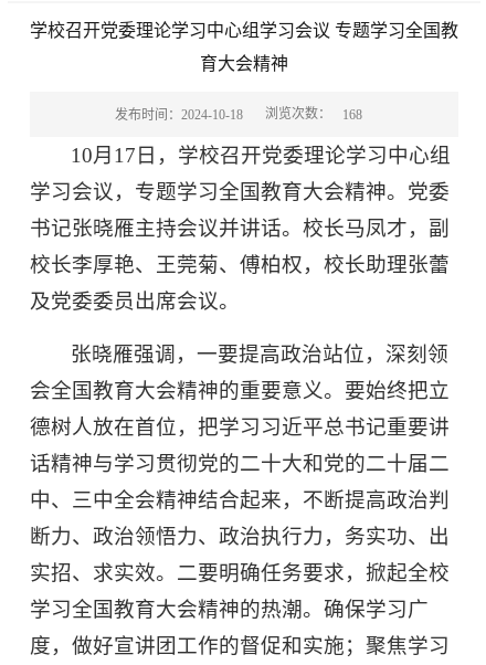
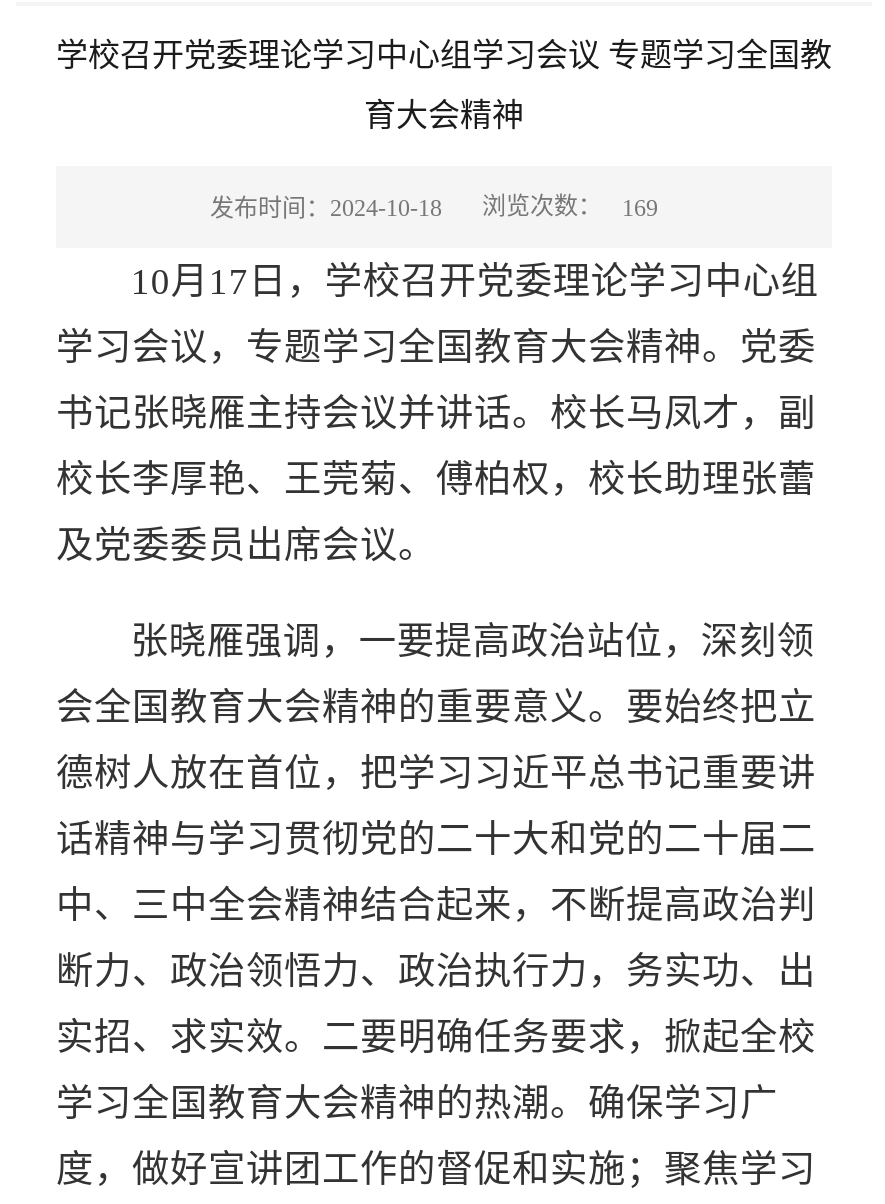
[115,106,362,123] 发布时间：2024-10-18 浏览次数： 168 -> [210,192,658,222] 发布时间：2024-10-18 浏览次数： 169

